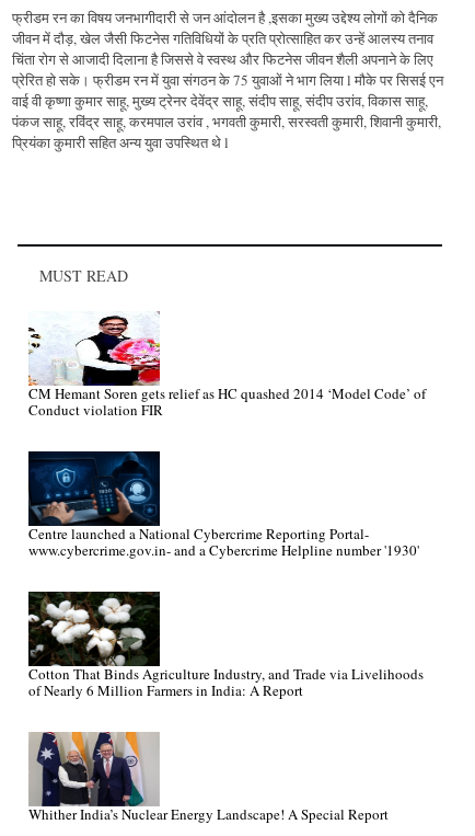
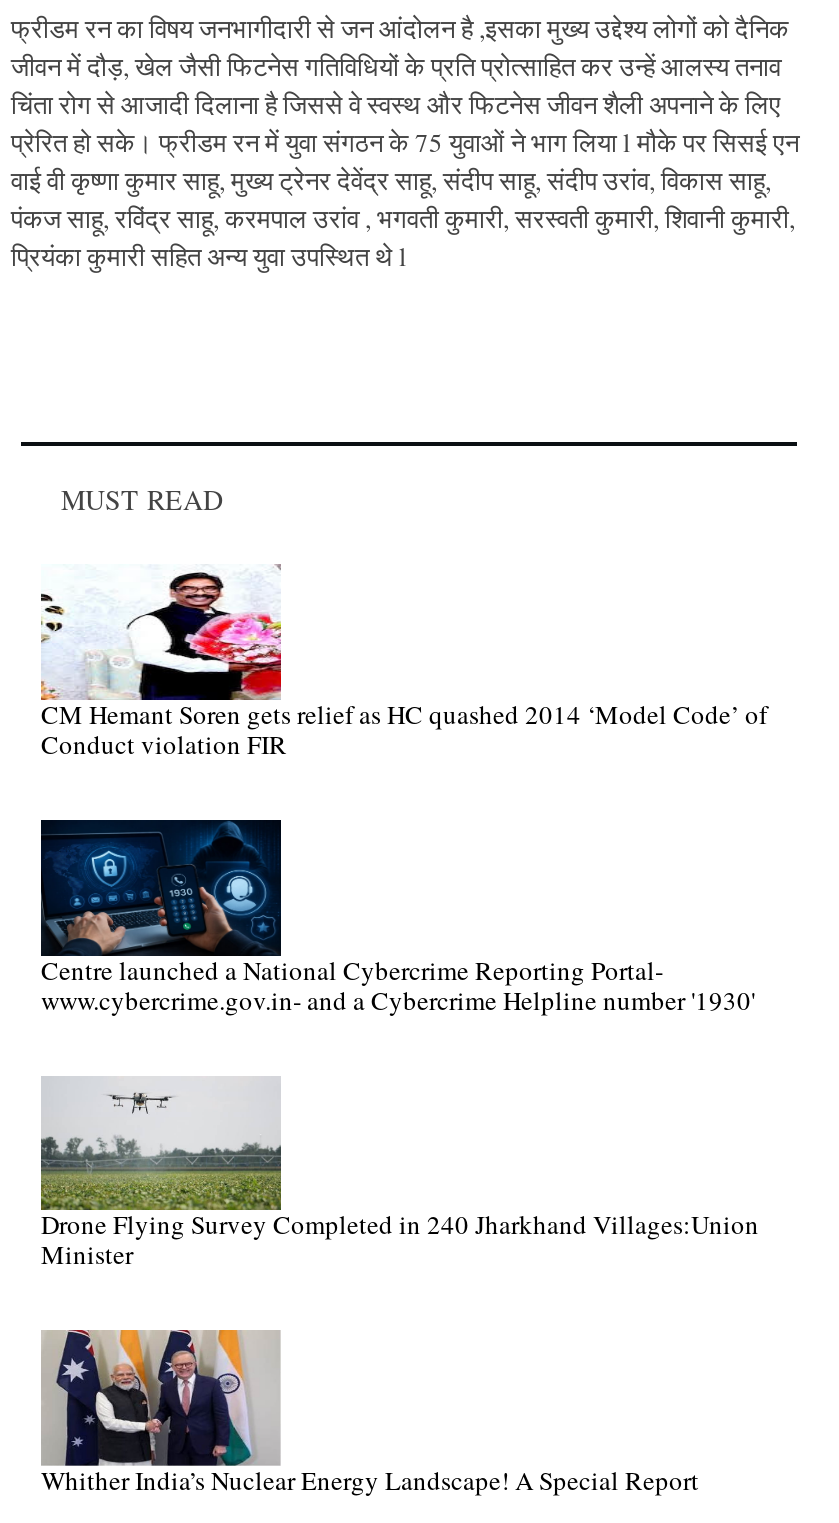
[27,591,424,700] [image] | Cotton That Binds Agriculture Industry, and Trade via Livelihoods | of Nearly 6 Million Farmers in India: A Report -> [39,1076,759,1273] [image] | Drone Flying Survey Completed in 240 Jharkhand Villages:Union | Minister

